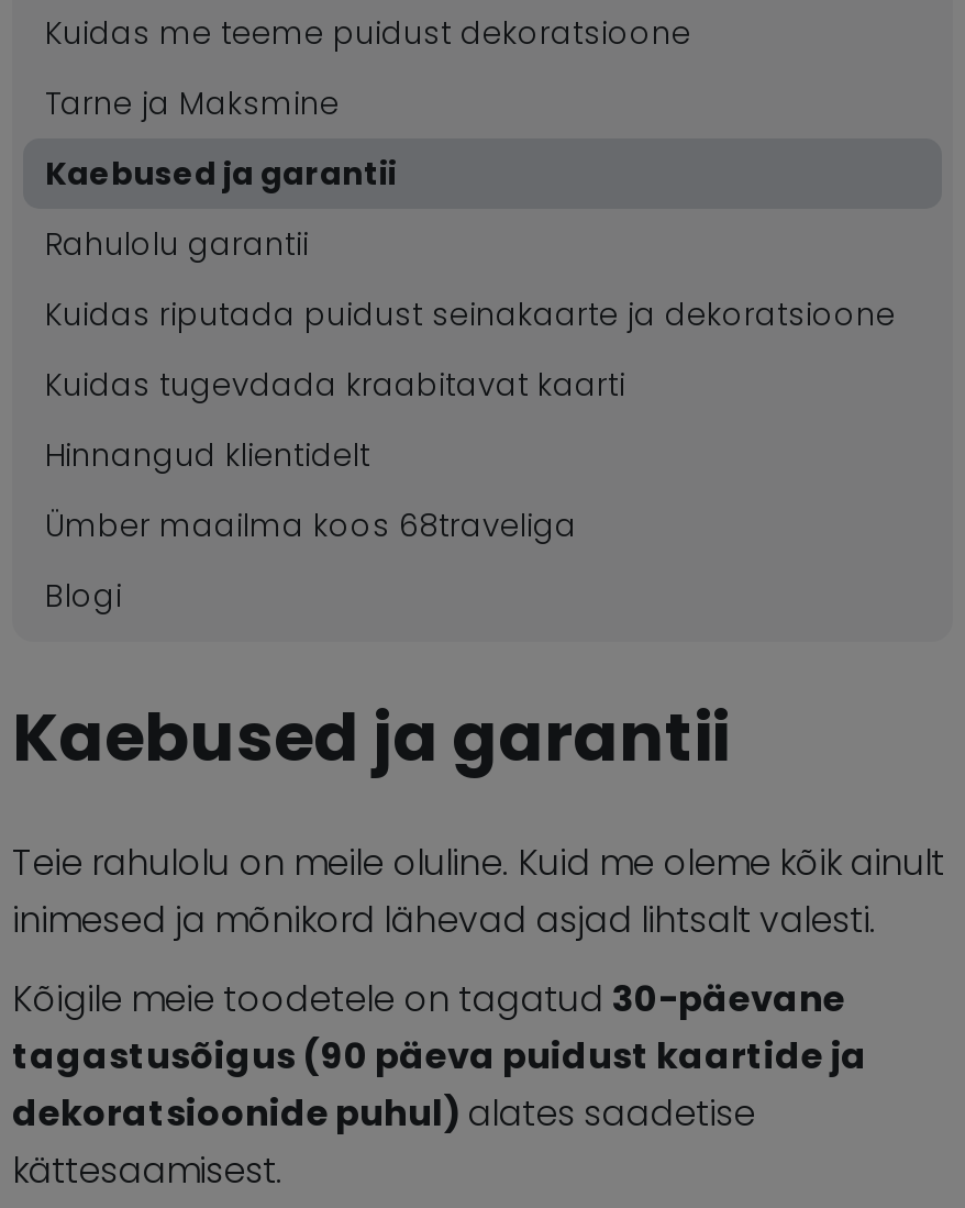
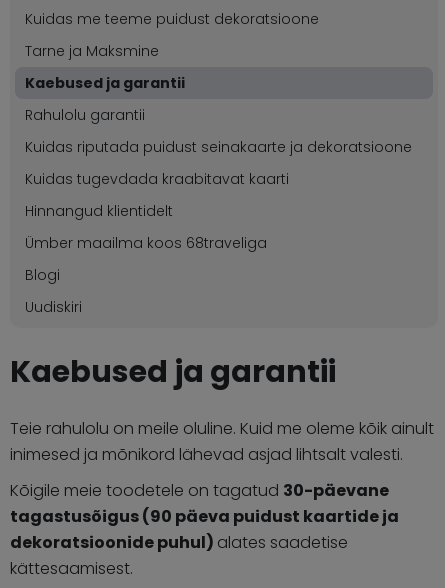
none -> [25,296,82,316] Uudiskiri

